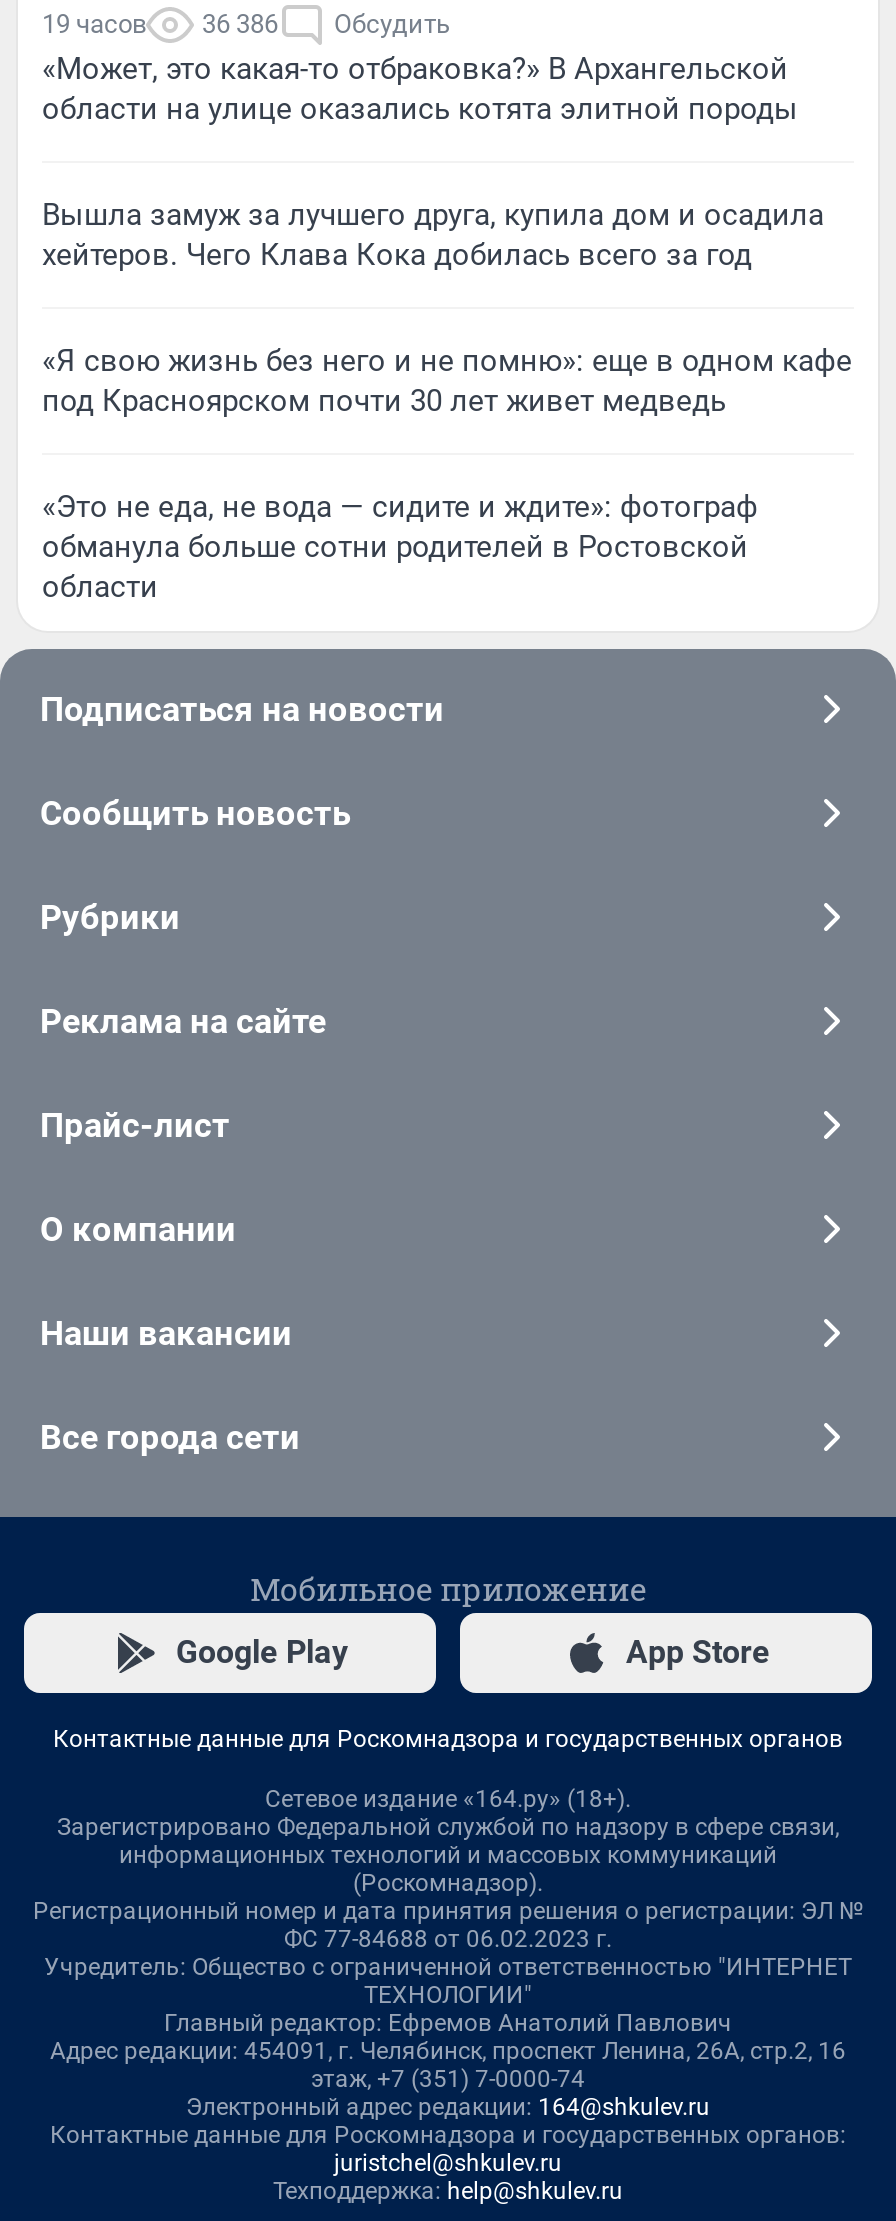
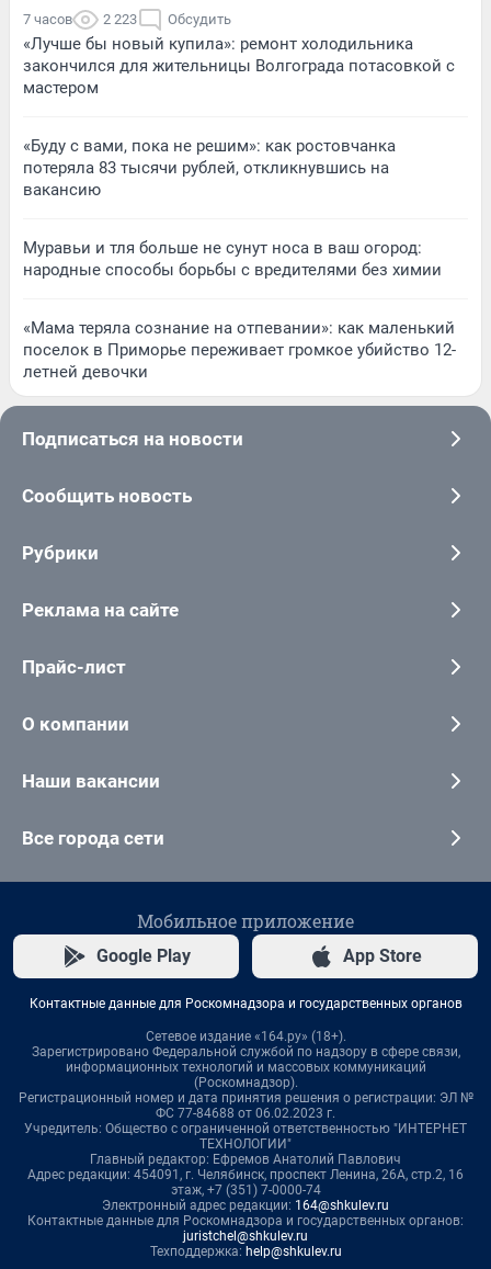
[42,10,278,40] 19 часов | 36 386 -> [23,11,137,28] 7 часов | 2 223
[42,52,798,128] «Может, это какая-то отбраковка?» В Архангельской | области на улице оказались котята элитной породы -> [23,34,455,98] «Лучше бы новый купила»: ремонт холодильника | закончился для жительницы Волгограда потасовкой с | мастером
[42,198,824,274] Вышла замуж за лучшего друга, купила дом и осадила | хейтеров. Чего Клава Кока добилась всего за год -> [23,136,396,200] «Буду с вами, пока не решим»: как ростовчанка | потеряла 83 тысячи рублей, откликнувшись на | вакансию
[42,344,852,420] «Я свою жизнь без него и не помню»: еще в одном кафе | под Красноярском почти 30 лет живет медведь -> [23,238,442,280] Муравьи и тля больше не сунут носа в ваш огород: | народные способы борьбы с вредителями без химии
[42,490,758,606] «Это не еда, не вода — сидите и ждите»: фотограф | обманула больше сотни родителей в Ростовской | области -> [23,318,456,382] «Мама теряла сознание на отпевании»: как маленький | поселок в Приморье переживает громкое убийство 12- | летней девочки

